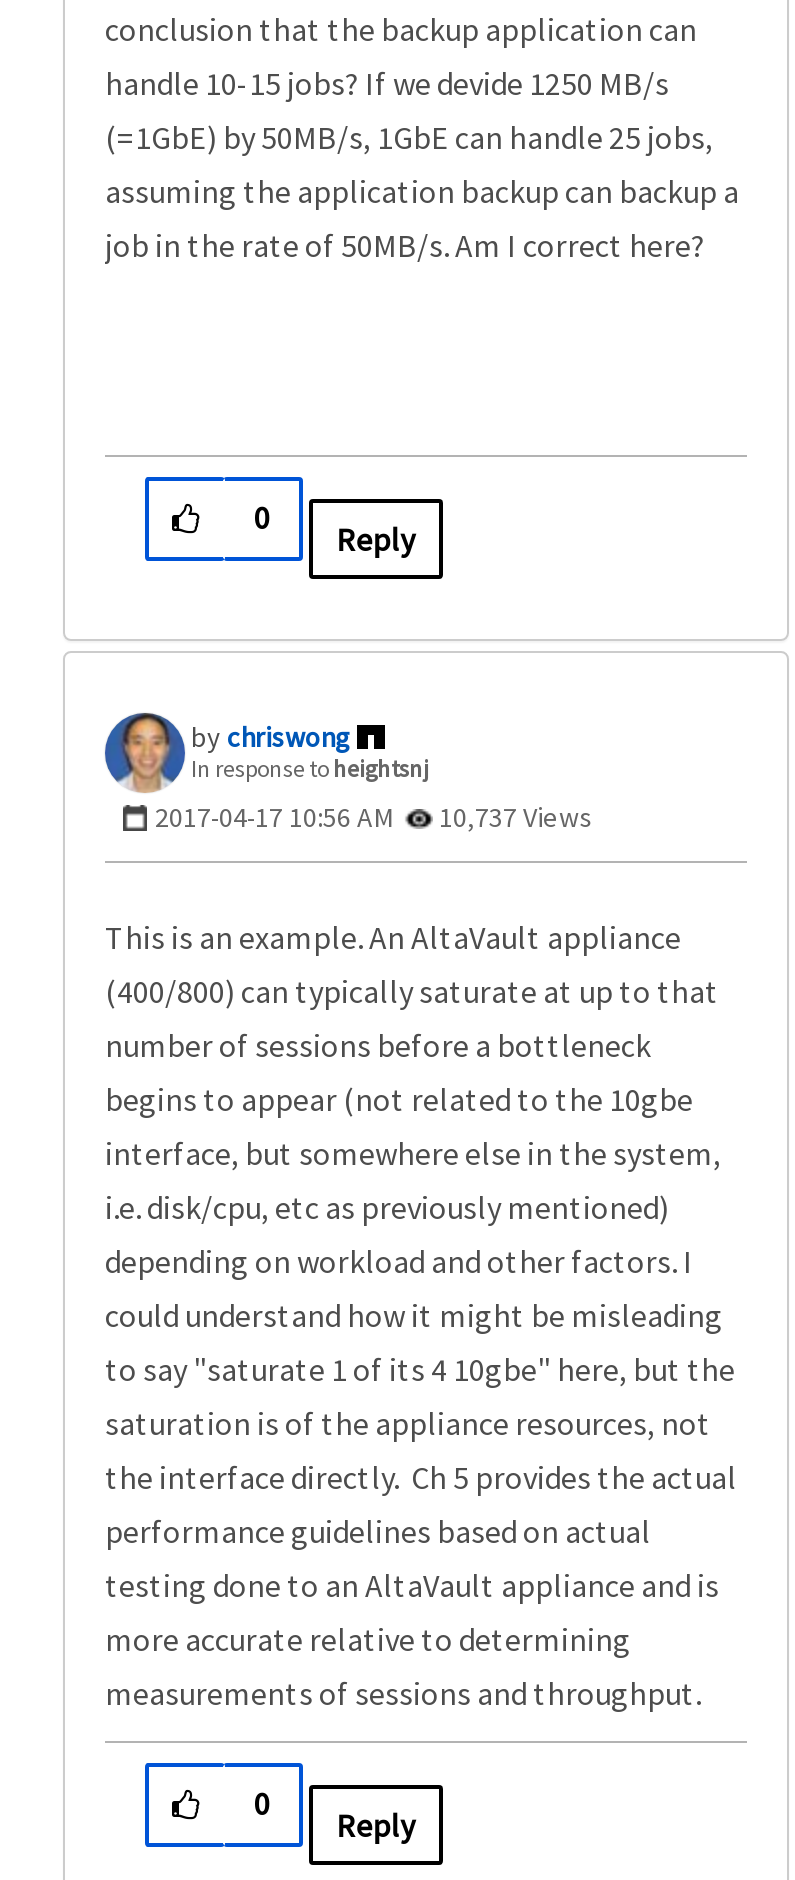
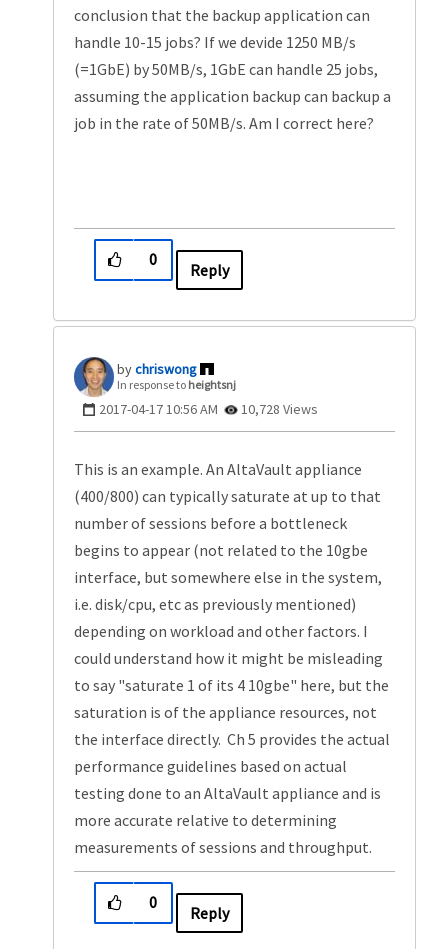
[155,799,593,835] 2017-04-17 10:56 AM 10,737 Views -> [99,400,318,418] 2017-04-17 10:56 AM 10,728 Views

